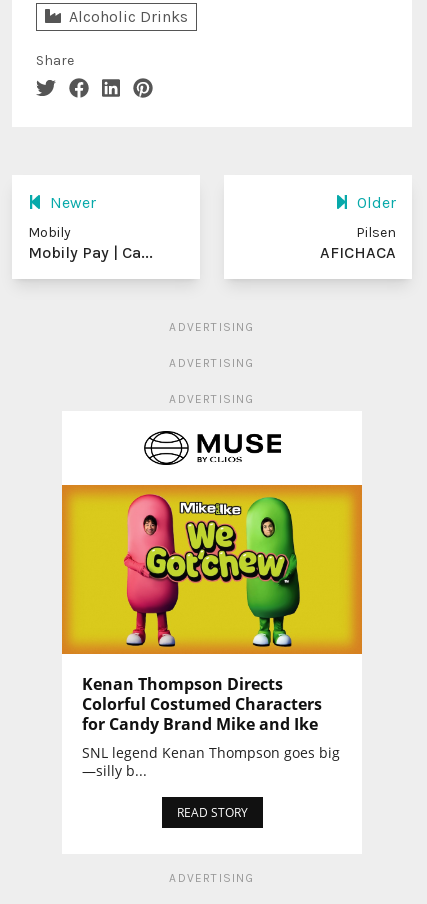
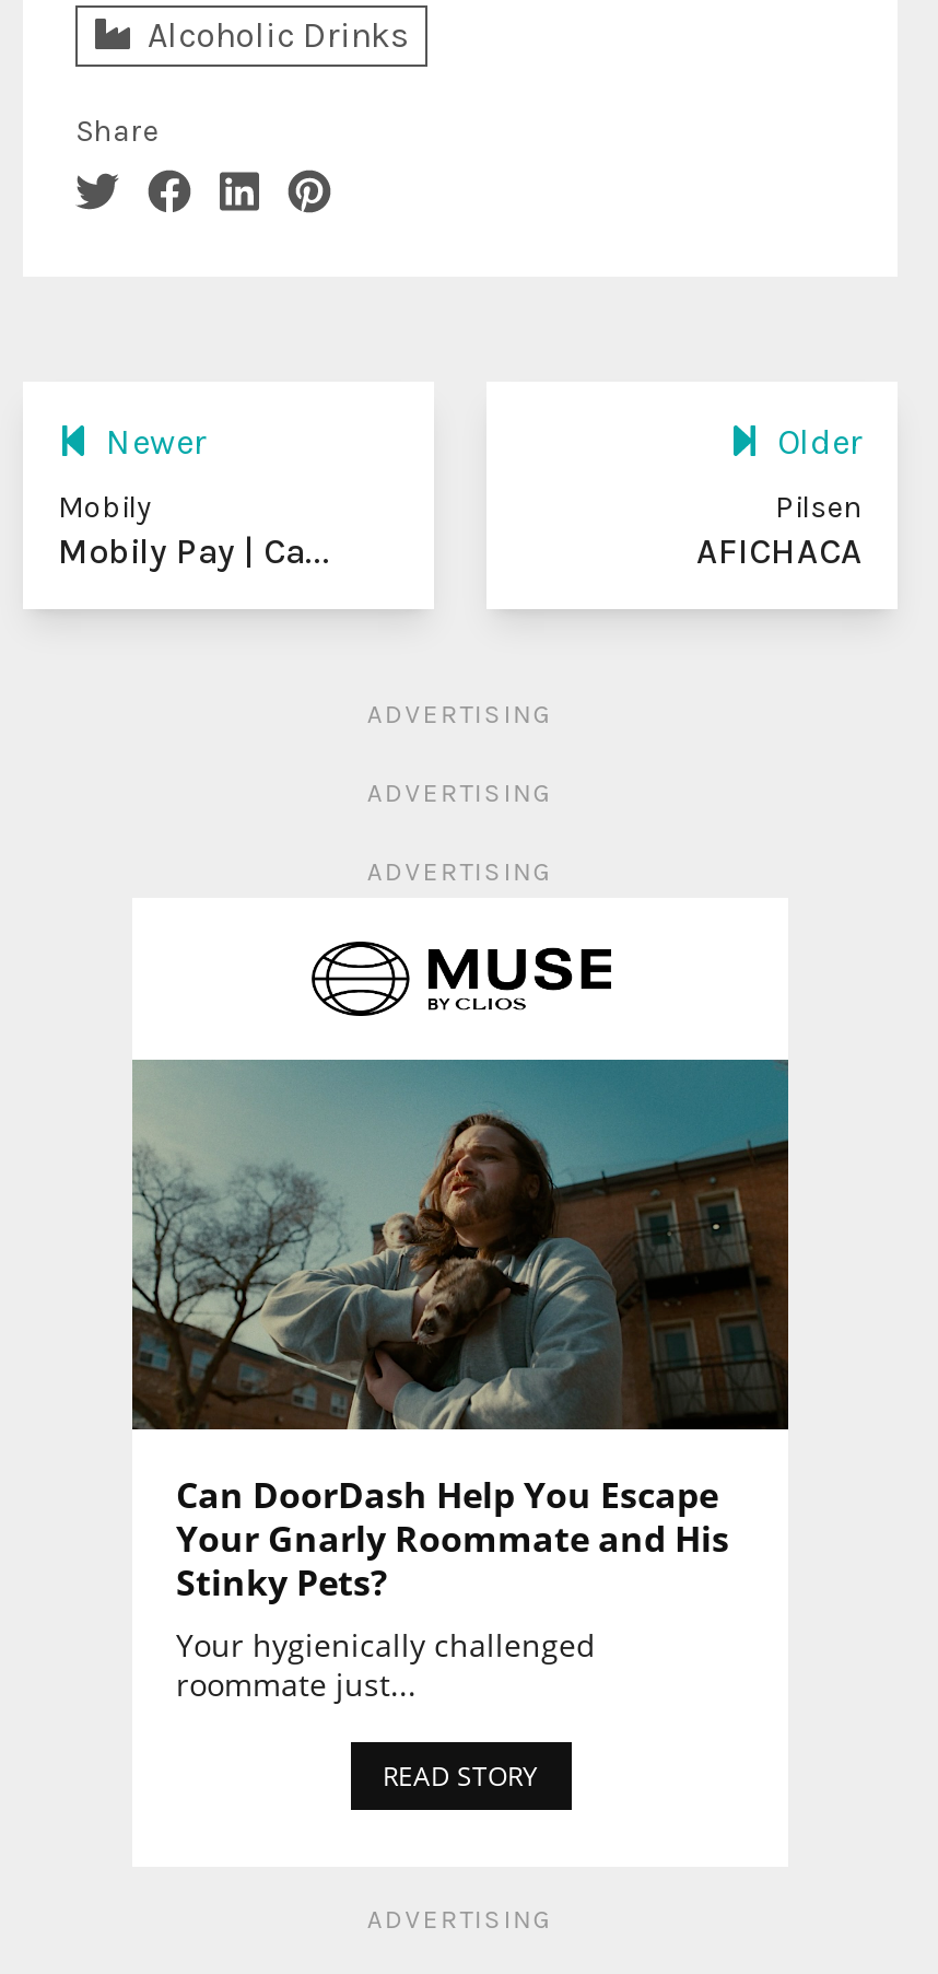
[61,484,363,780] [image] | Kenan Thompson Directs | Colorful Costumed Characters | for Candy Brand Mike and Ike | SNL legend Kenan Thompson goes big | —silly b... -> [130,1058,790,1705] [image] | Can DoorDash Help You Escape | Your Gnarly Roommate and His | Stinky Pets? | Your hygienically challenged | roommate just...

